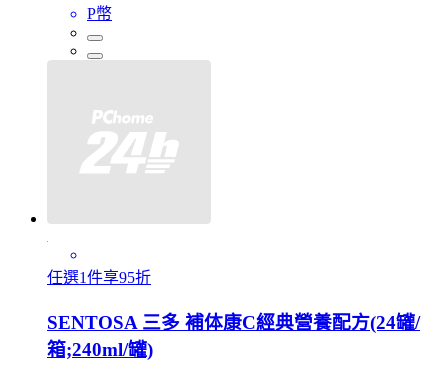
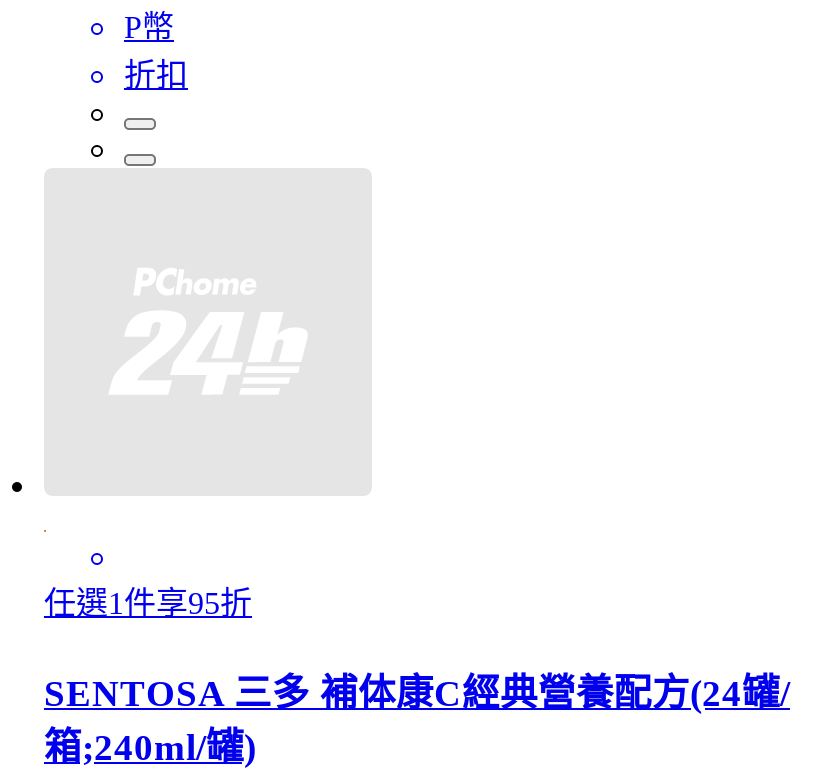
none -> [124,58,188,92] 折扣

